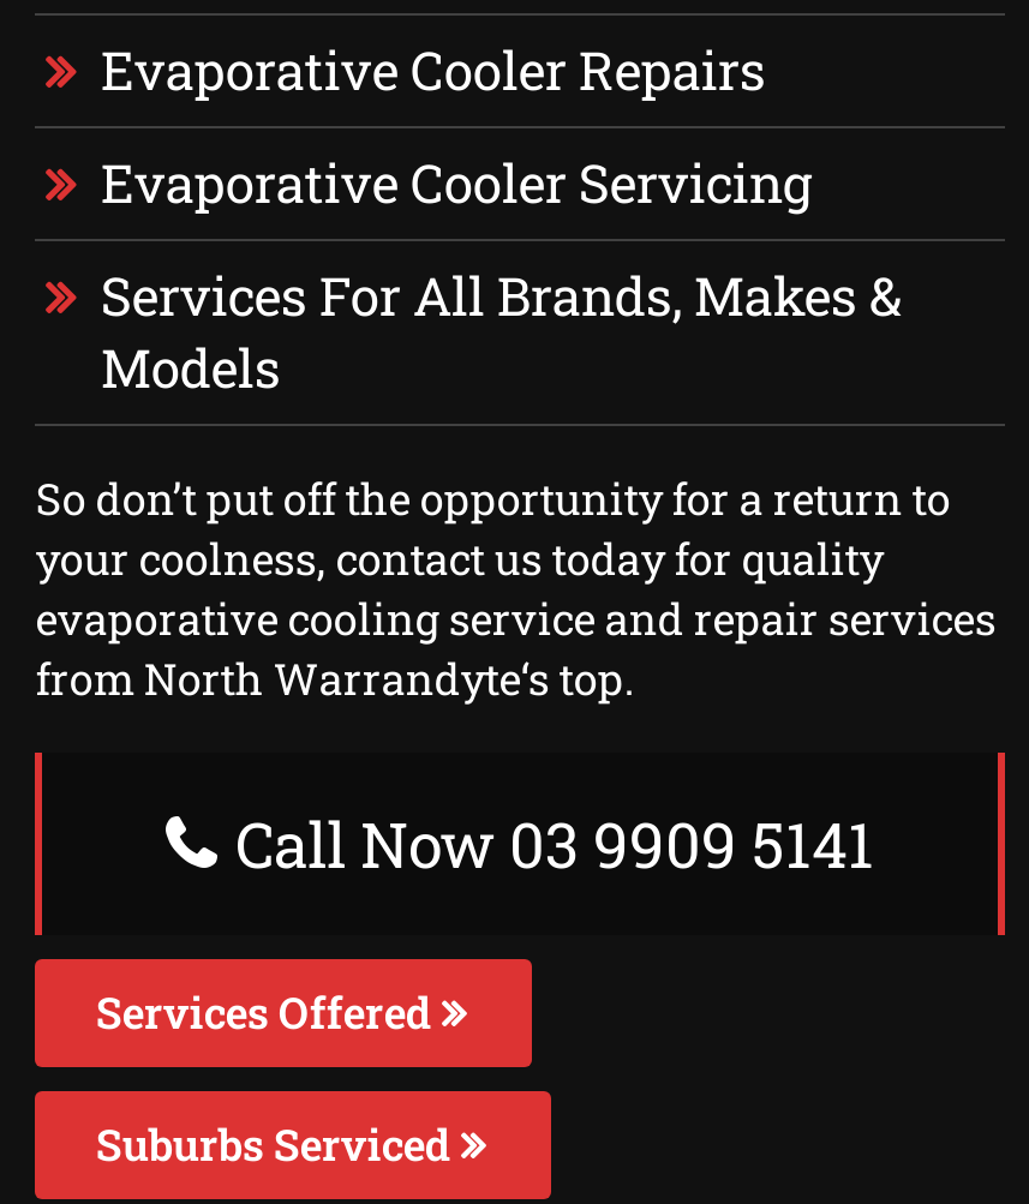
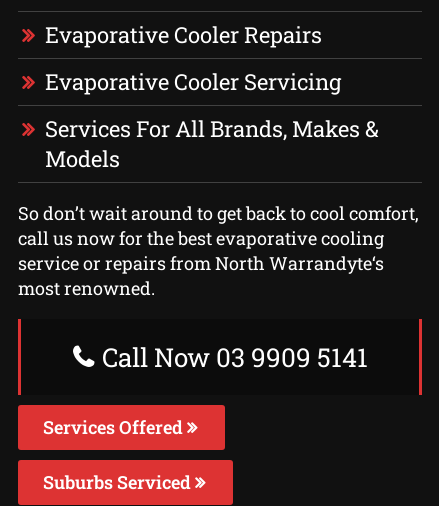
[36,469,996,707] So don’t put off the opportunity for a return to | your coolness, contact us today for quality | evaporative cooling service and repair services | from North Warrandyte‘s top. -> [18,201,419,300] So don’t wait around to get back to cool comfort, | call us now for the best evaporative cooling | service or repairs from North Warrandyte‘s | most renowned.

